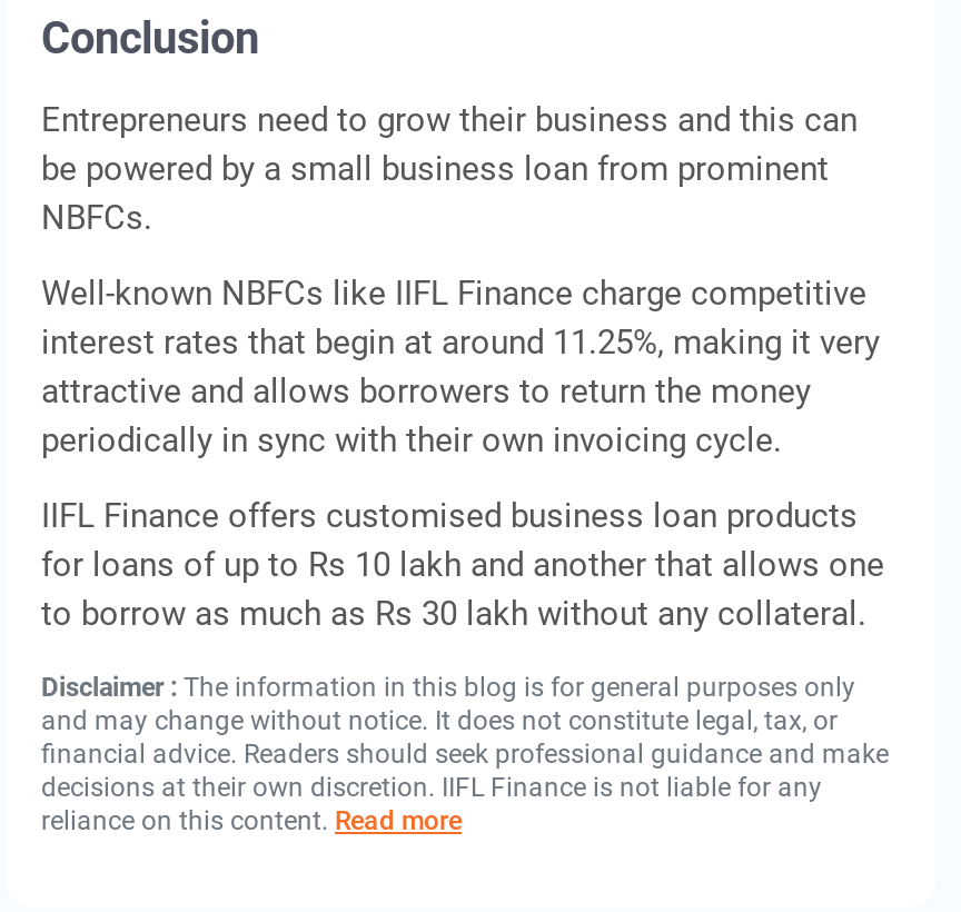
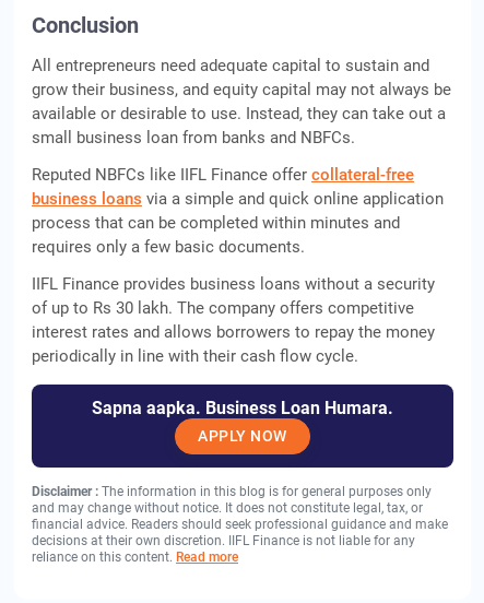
[41,100,884,634] Entrepreneurs need to grow their business and this can | be powered by a small business loan from prominent | NBFCs. | Well-known NBFCs like IIFL Finance charge competitive | interest rates that begin at around 11.25%, making it very | attractive and allows borrowers to return the money | periodically in sync with their own invoicing cycle. | IIFL Finance offers customised business loan products | for loans of up to Rs 10 lakh and another that allows one | to borrow as much as Rs 30 lakh without any collateral. -> [32,56,451,444] All entrepreneurs need adequate capital to sustain and | grow their business, and equity capital may not always be | available or desirable to use. Instead, they can take out a | small business loan from banks and NBFCs. | Reputed NBFCs like IIFL Finance offer collateral-free | business loans via a simple and quick online application | process that can be completed within minutes and | requires only a few basic documents. | IIFL Finance provides business loans without a security | of up to Rs 30 lakh. The company offers competitive | interest rates and allows borrowers to repay the money | periodically in line with their cash flow cycle. | Sapna aapka. Business Loan Humara. | APPLY NOW

